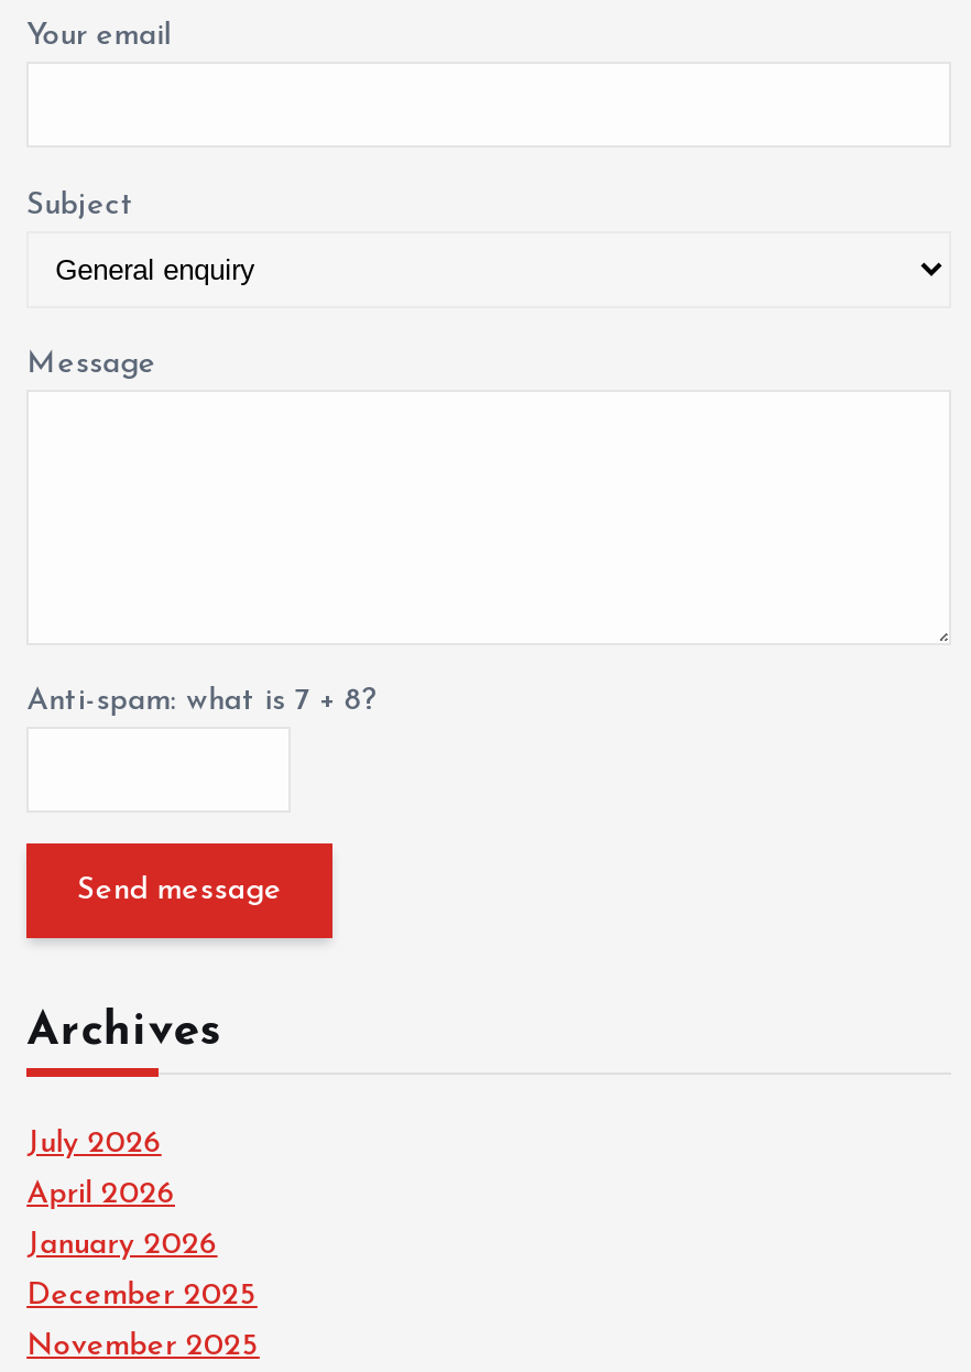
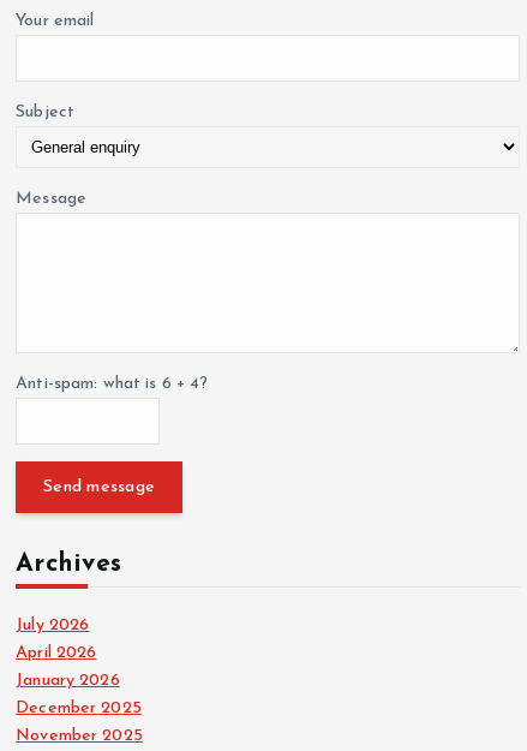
[27,684,378,717] Anti-spam: what is 7 + 8? -> [16,375,208,393] Anti-spam: what is 6 + 4?

